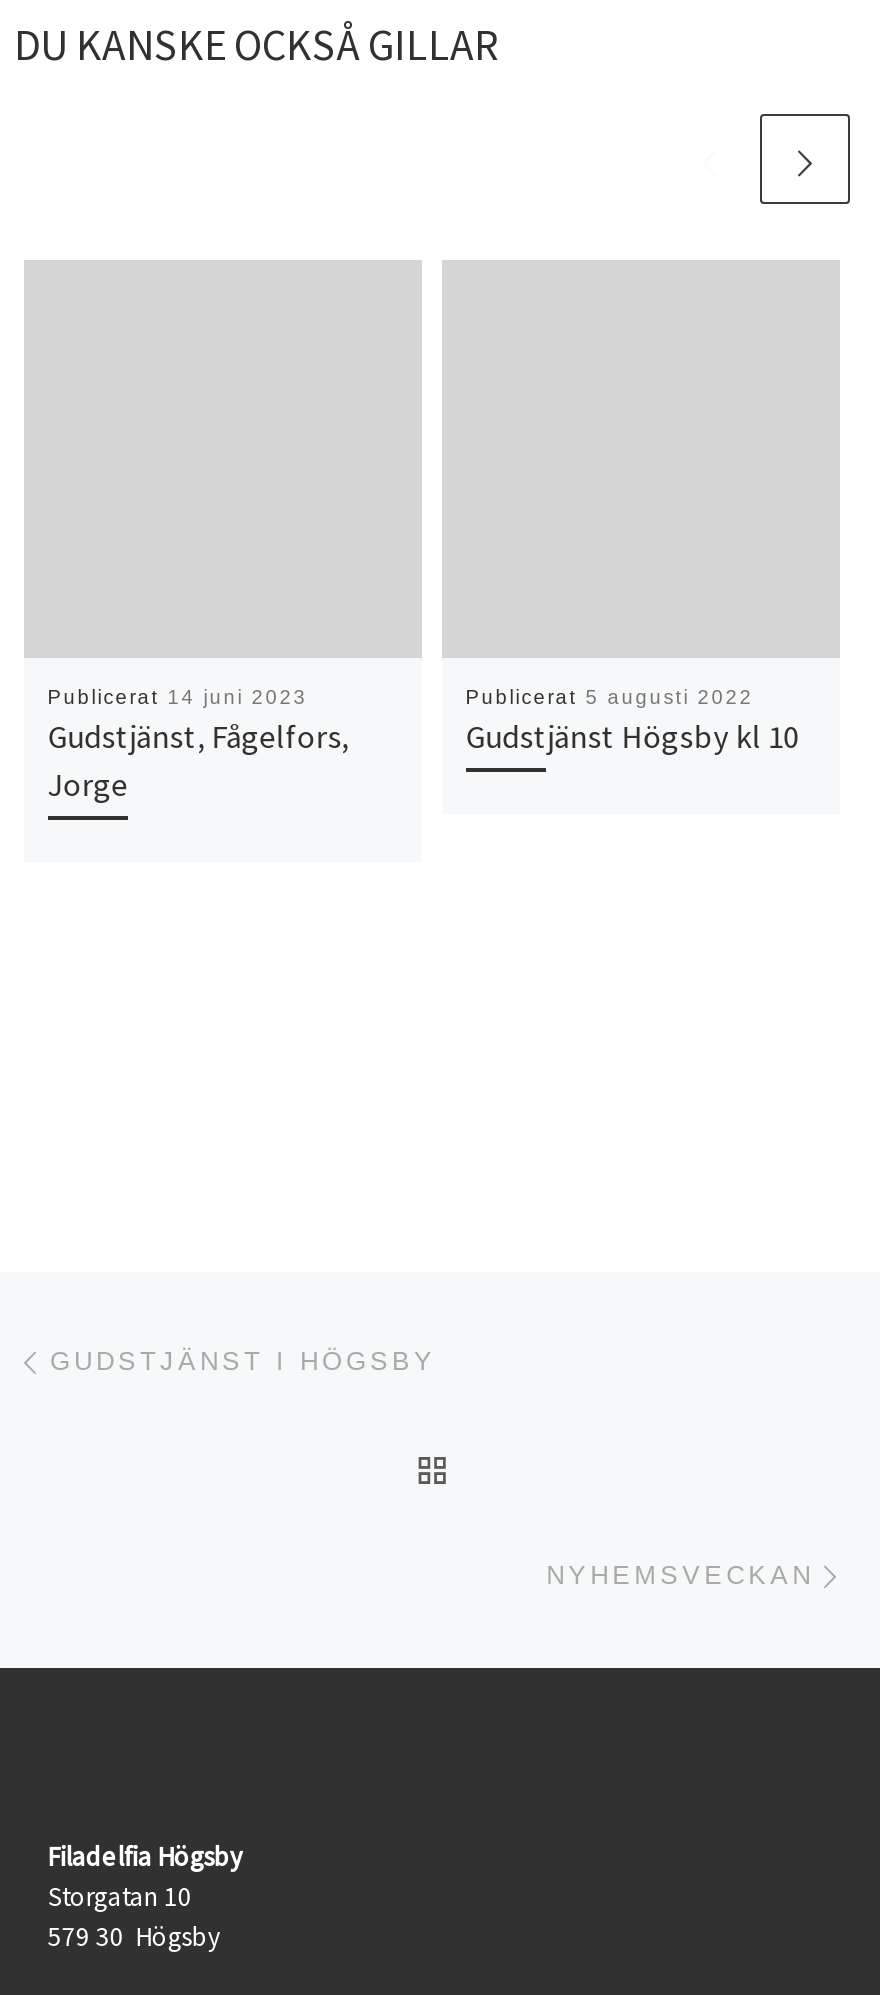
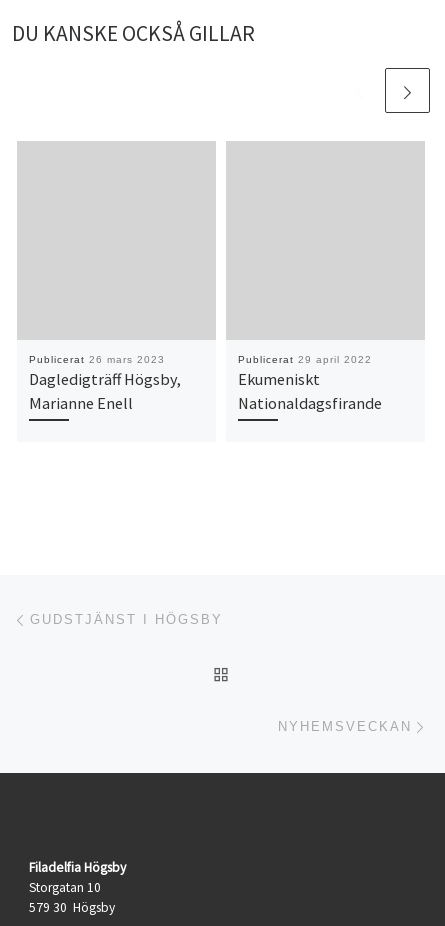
[47,685,349,803] Publicerat 14 juni 2023 | Gudstjänst, Fågelfors, | Jorge -> [29,354,181,413] Publicerat 26 mars 2023 | Dagledigträff Högsby, | Marianne Enell
[465,685,799,755] Publicerat 5 augusti 2022 | Gudstjänst Högsby kl 10 -> [238,354,382,413] Publicerat 29 april 2022 | Ekumeniskt | Nationaldagsfirande

